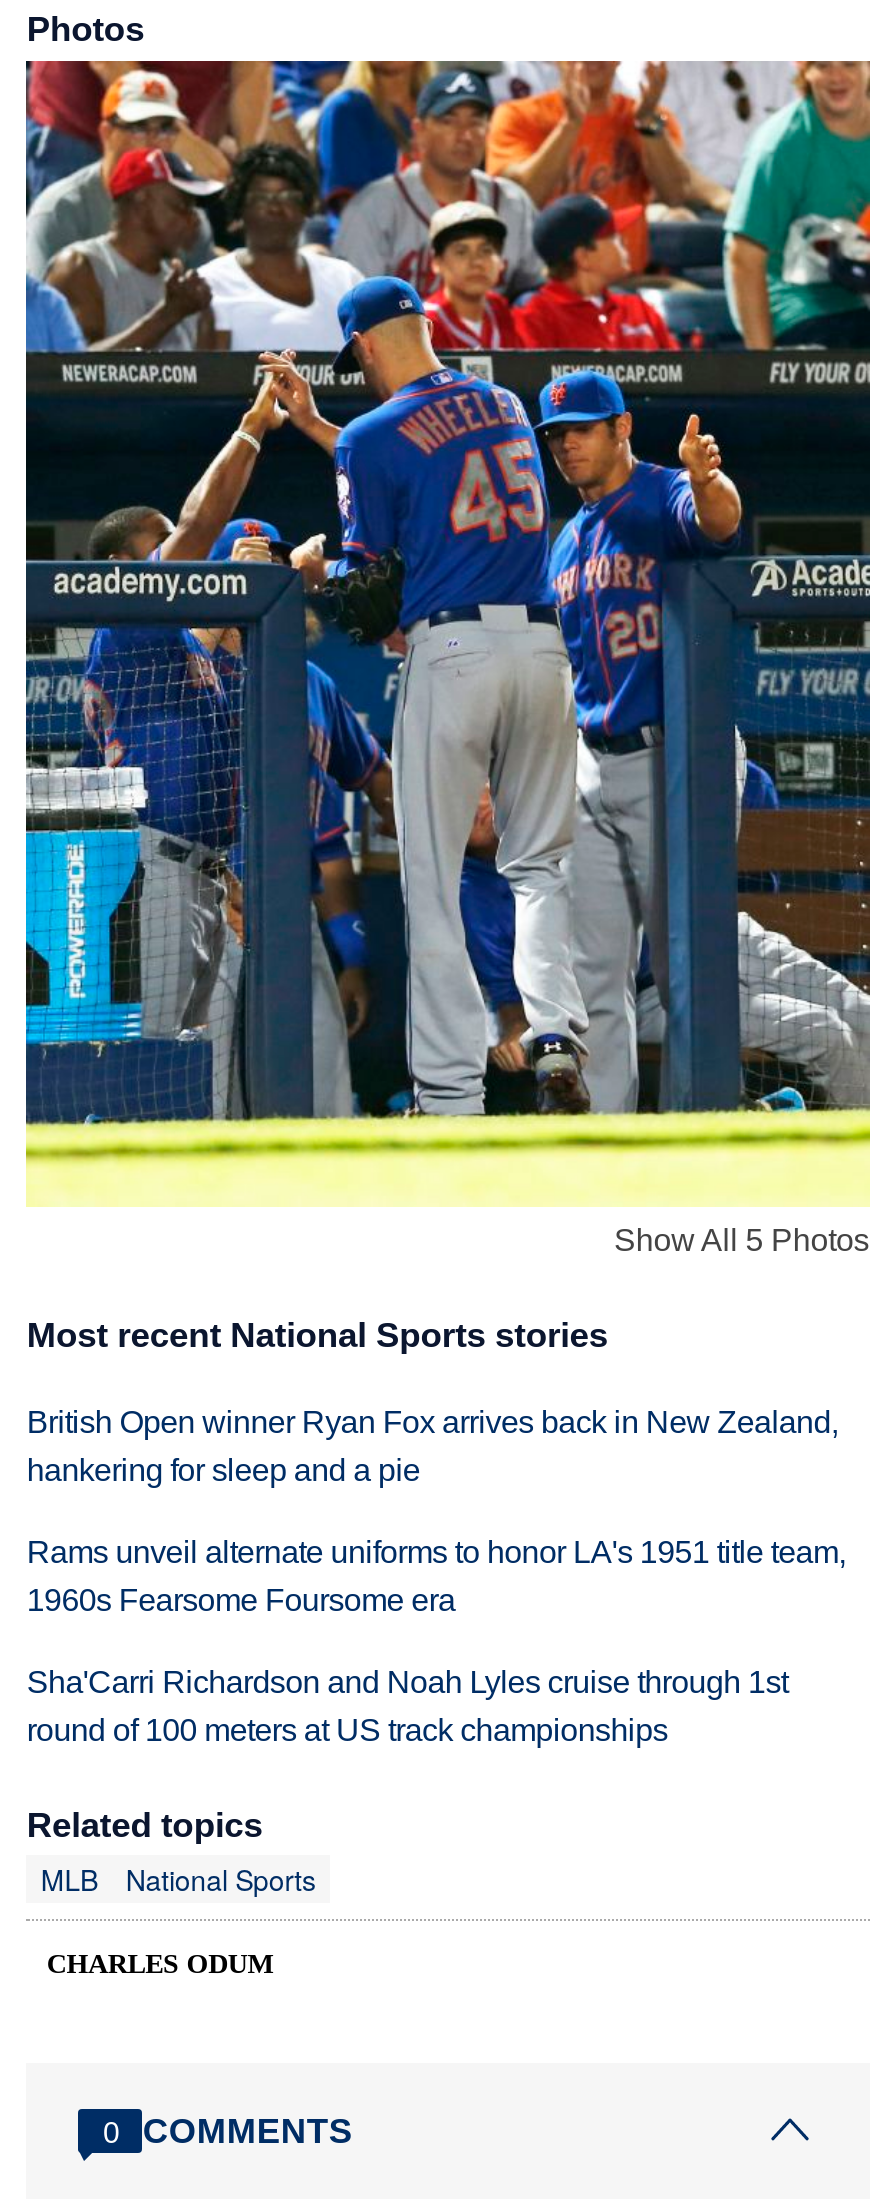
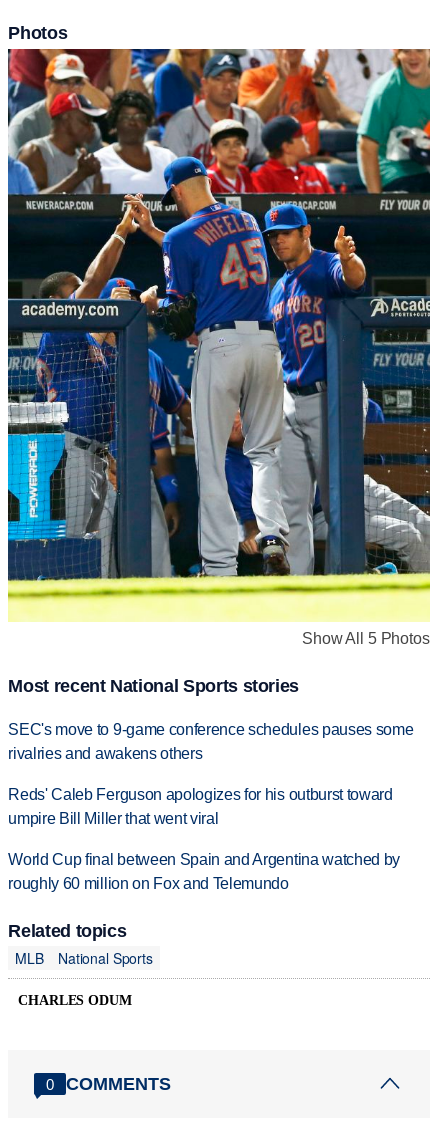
[27,1405,838,1487] British Open winner Ryan Fox arrives back in New Zealand, | hankering for sleep and a pie -> [8,721,413,762] SEC's move to 9-game conference schedules pauses some | rivalries and awakens others
[27,1535,846,1617] Rams unveil alternate uniforms to honor LA's 1951 title team, | 1960s Fearsome Foursome era -> [8,786,393,827] Reds' Caleb Ferguson apologizes for his outburst toward | umpire Bill Miller that went viral
[27,1665,788,1747] Sha'Carri Richardson and Noah Lyles cruise through 1st | round of 100 meters at US track championships -> [8,851,400,892] World Cup final between Spain and Argentina watched by | roughly 60 million on Fox and Telemundo

